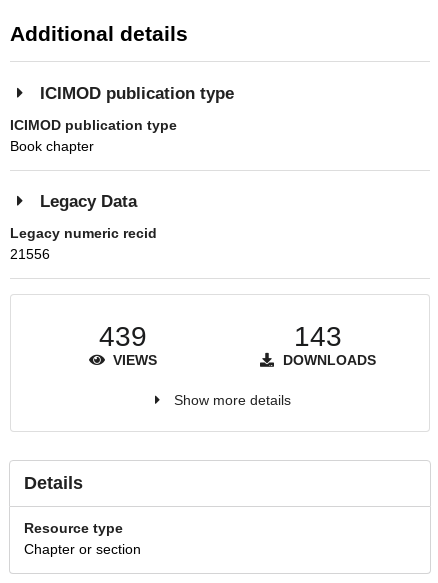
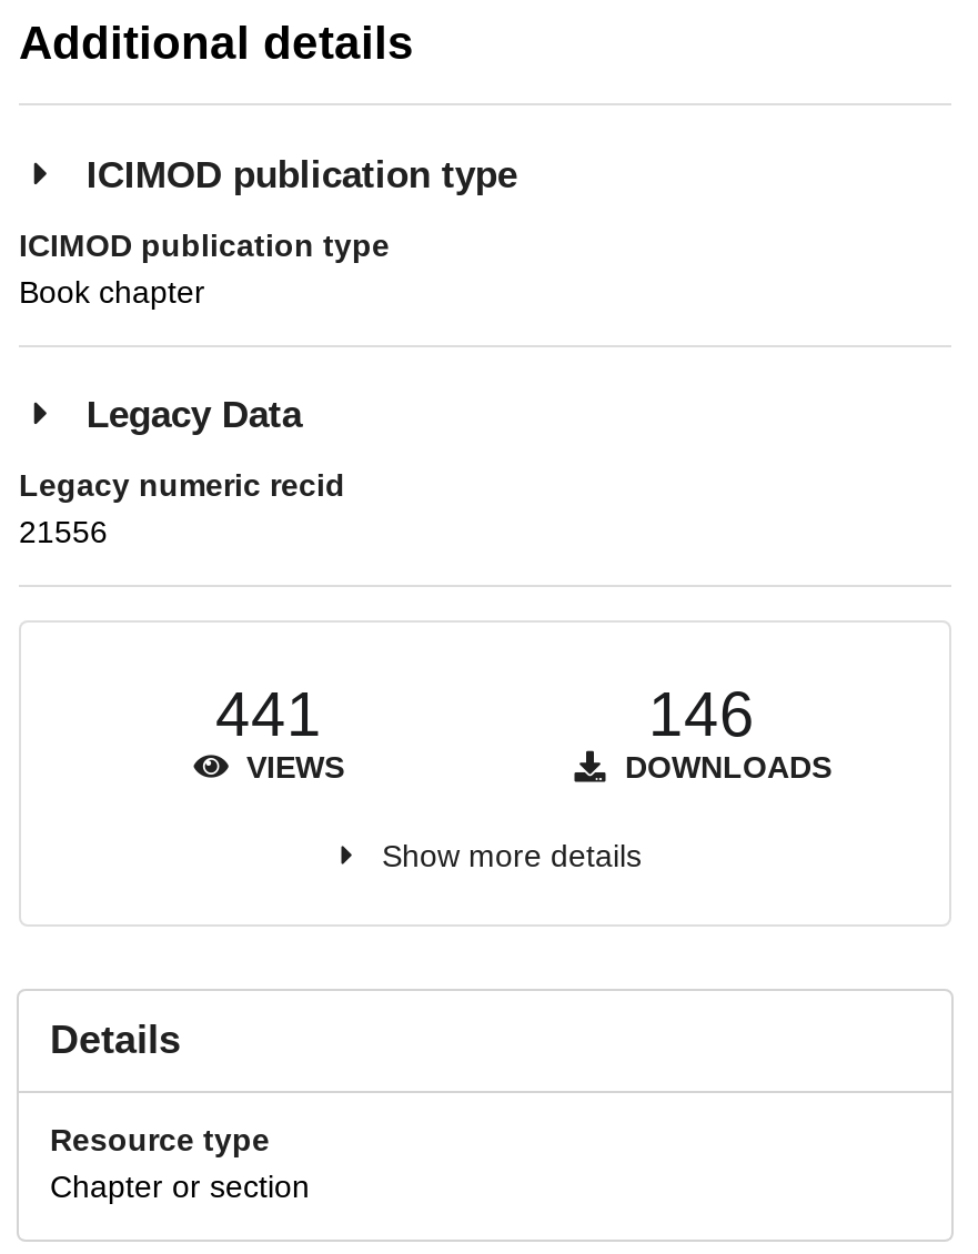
[98,321,146,352] 439 -> [215,680,322,749] 441
[293,321,341,352] 143 -> [648,680,755,749] 146

